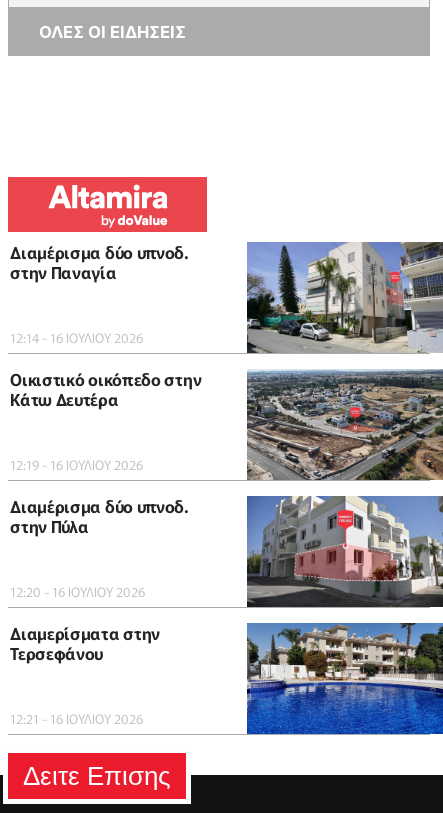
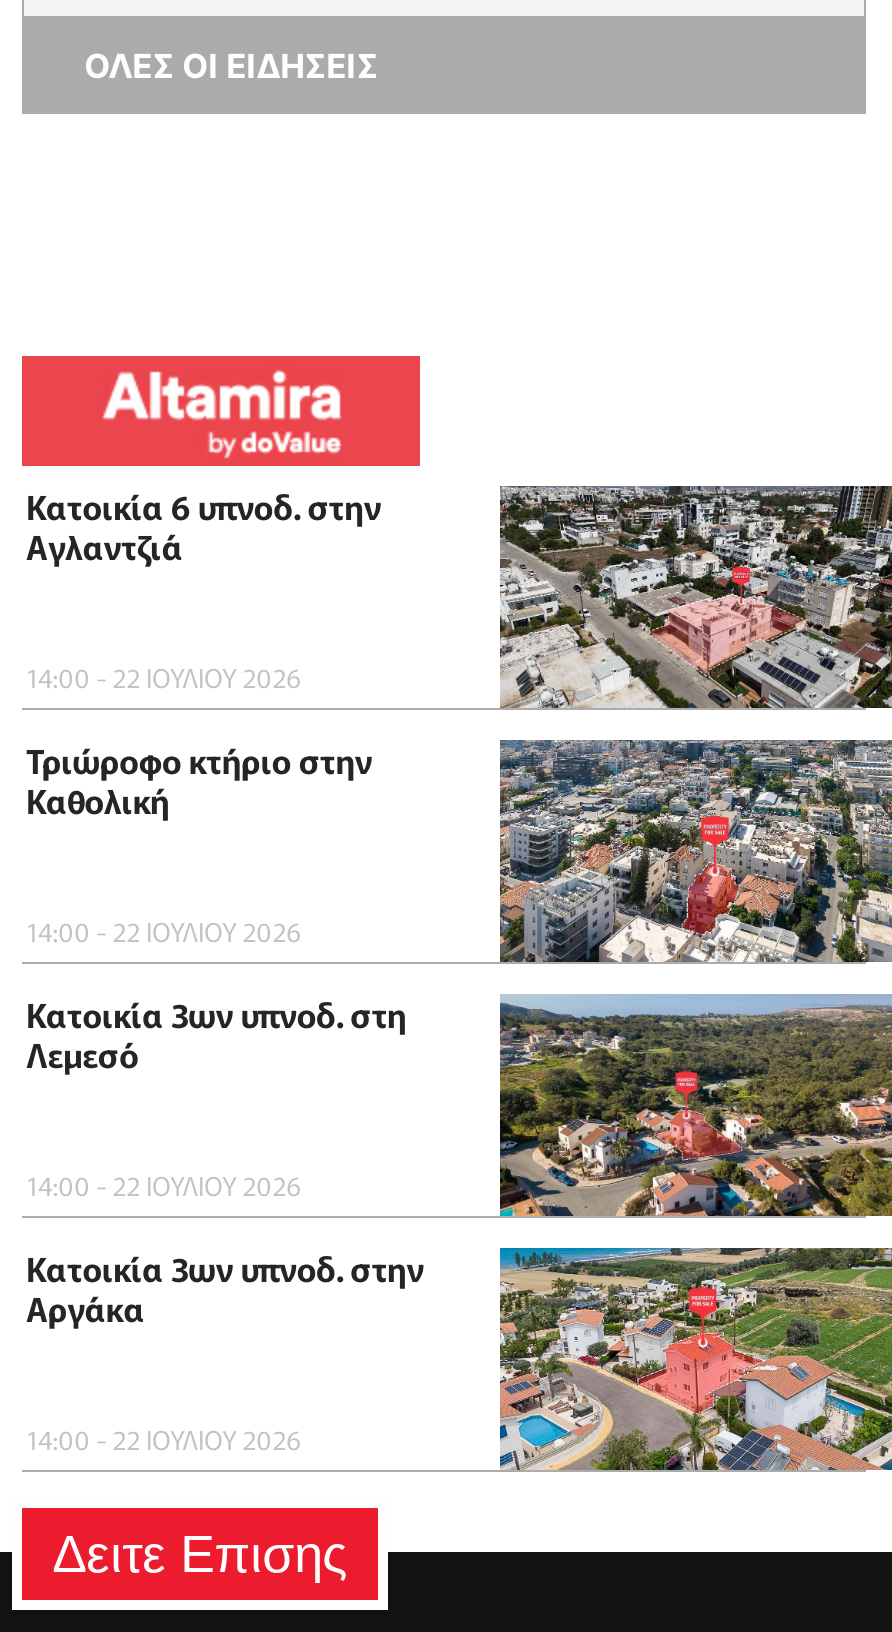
[10,240,188,284] Διαμέρισμα δύο υπνοδ. | στην Παναγία -> [26,482,381,570] Κατοικία 6 υπνοδ. στην | Αγλαντζιά
[246,241,440,354] [image] -> [498,484,886,710] [image]
[10,328,143,347] 12:14 - 16 ΙΟΥΛΙΟΥ 2026 -> [26,658,300,696] 14:00 - 22 ΙΟΥΛΙΟΥ 2026
[10,367,201,411] Οικιστικό οικόπεδο στην | Κάτω Δευτέρα -> [26,736,372,824] Τριώροφο κτήριο στην | Καθολική
[247,369,440,481] [image] -> [500,740,886,964] [image]
[10,455,143,474] 12:19 - 16 ΙΟΥΛΙΟΥ 2026 -> [26,912,300,950] 14:00 - 22 ΙΟΥΛΙΟΥ 2026
[10,494,188,538] Διαμέρισμα δύο υπνοδ. | στην Πύλα -> [26,990,406,1078] Κατοικία 3ων υπνοδ. στη | Λεμεσό
[246,496,440,608] [image] -> [498,994,886,1218] [image]
[10,582,145,601] 12:20 - 16 ΙΟΥΛΙΟΥ 2026 -> [26,1165,300,1203] 14:00 - 22 ΙΟΥΛΙΟΥ 2026
[10,621,160,665] Διαμερίσματα στην | Τερσεφάνου -> [26,1243,424,1331] Κατοικία 3ων υπνοδ. στην | Αργάκα
[246,622,440,735] [image] -> [498,1246,886,1472] [image]
[10,709,143,728] 12:21 - 16 ΙΟΥΛΙΟΥ 2026 -> [26,1419,300,1457] 14:00 - 22 ΙΟΥΛΙΟΥ 2026

